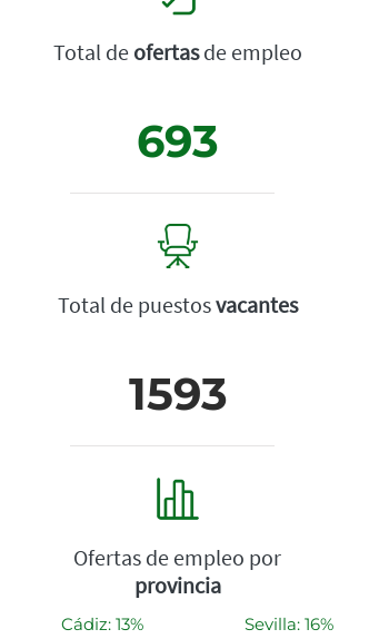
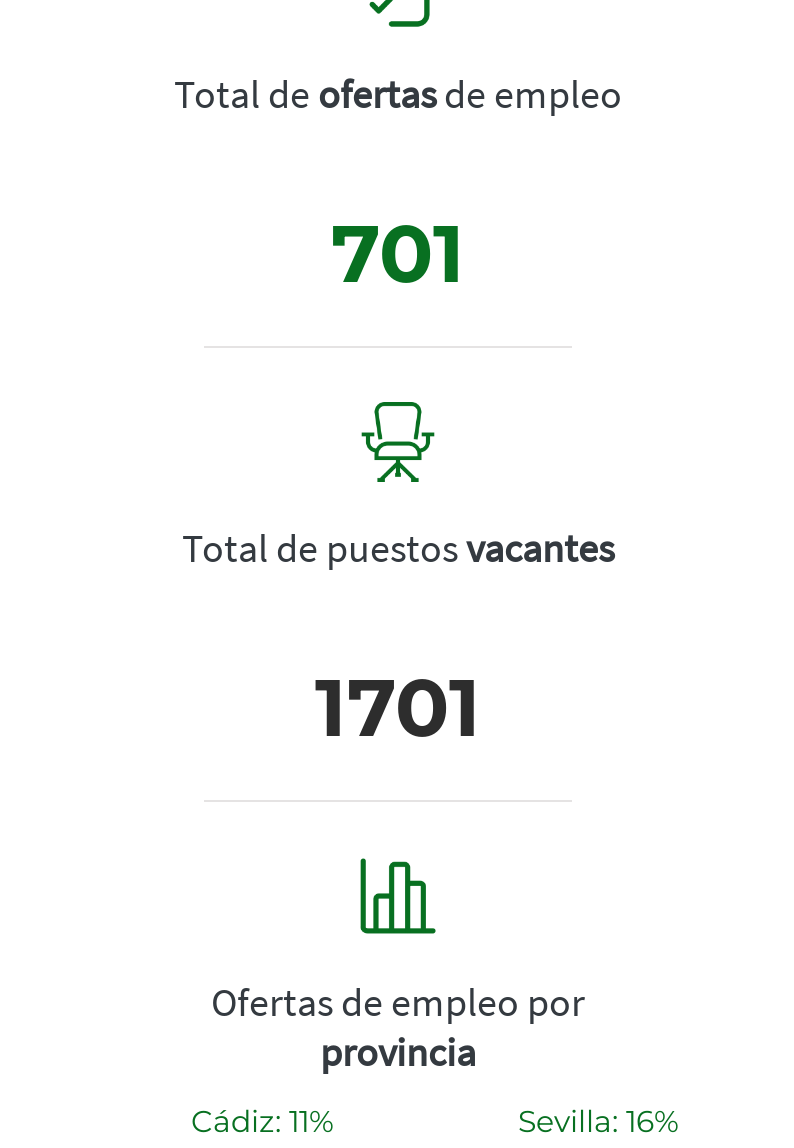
[137,114,219,168] 693 -> [331,204,465,302] 701
[128,366,227,421] 1593 -> [315,658,481,756] 1701
[61,614,143,635] Cádiz: 13% -> [191,1102,333,1140] Cádiz: 11%

